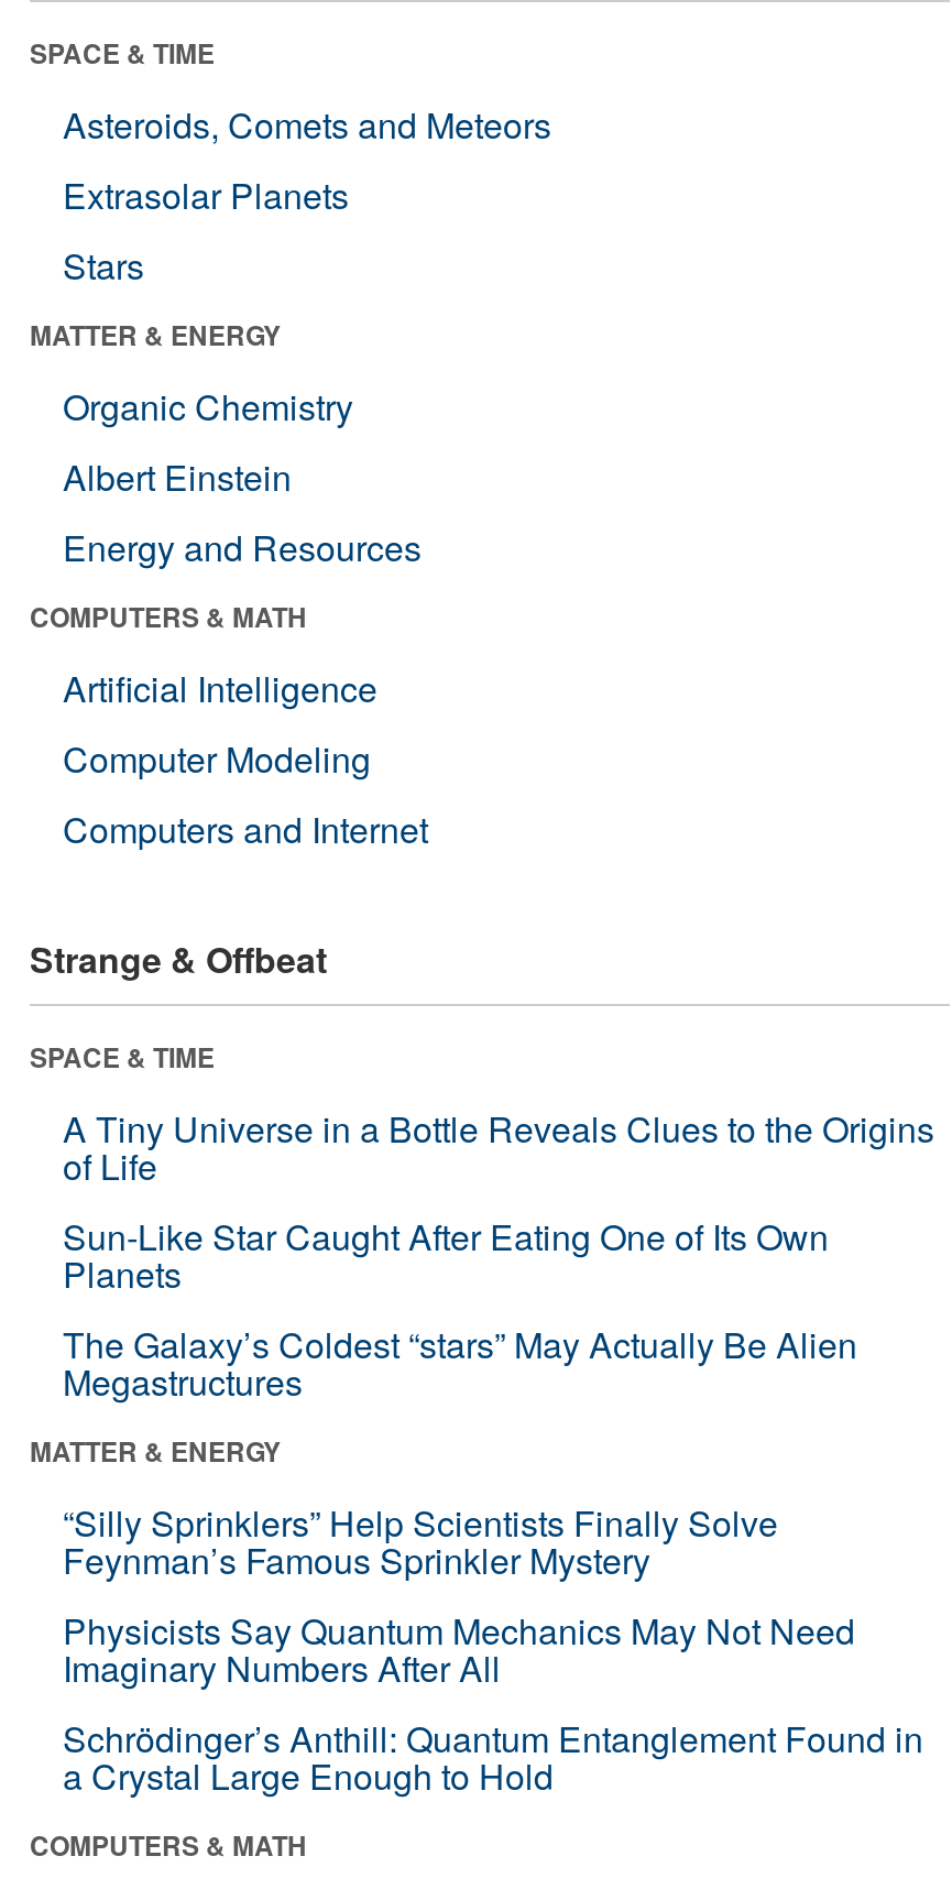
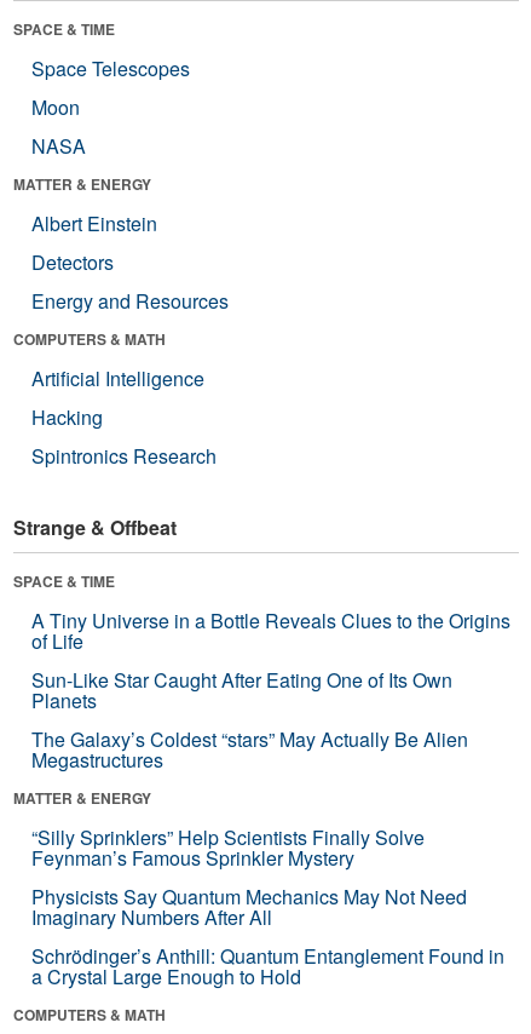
[63,99,551,290] Asteroids, Comets and Meteors | Extrasolar Planets | Stars -> [31,54,190,160] Space Telescopes | Moon | NASA
[63,380,353,431] Organic Chemistry -> none
moved [63,451,292,502] -> [31,209,157,237]: Albert Einstein
none -> [31,248,114,276] Detectors
[63,733,428,854] Computer Modeling | Computers and Internet -> [31,403,217,470] Hacking | Spintronics Research

